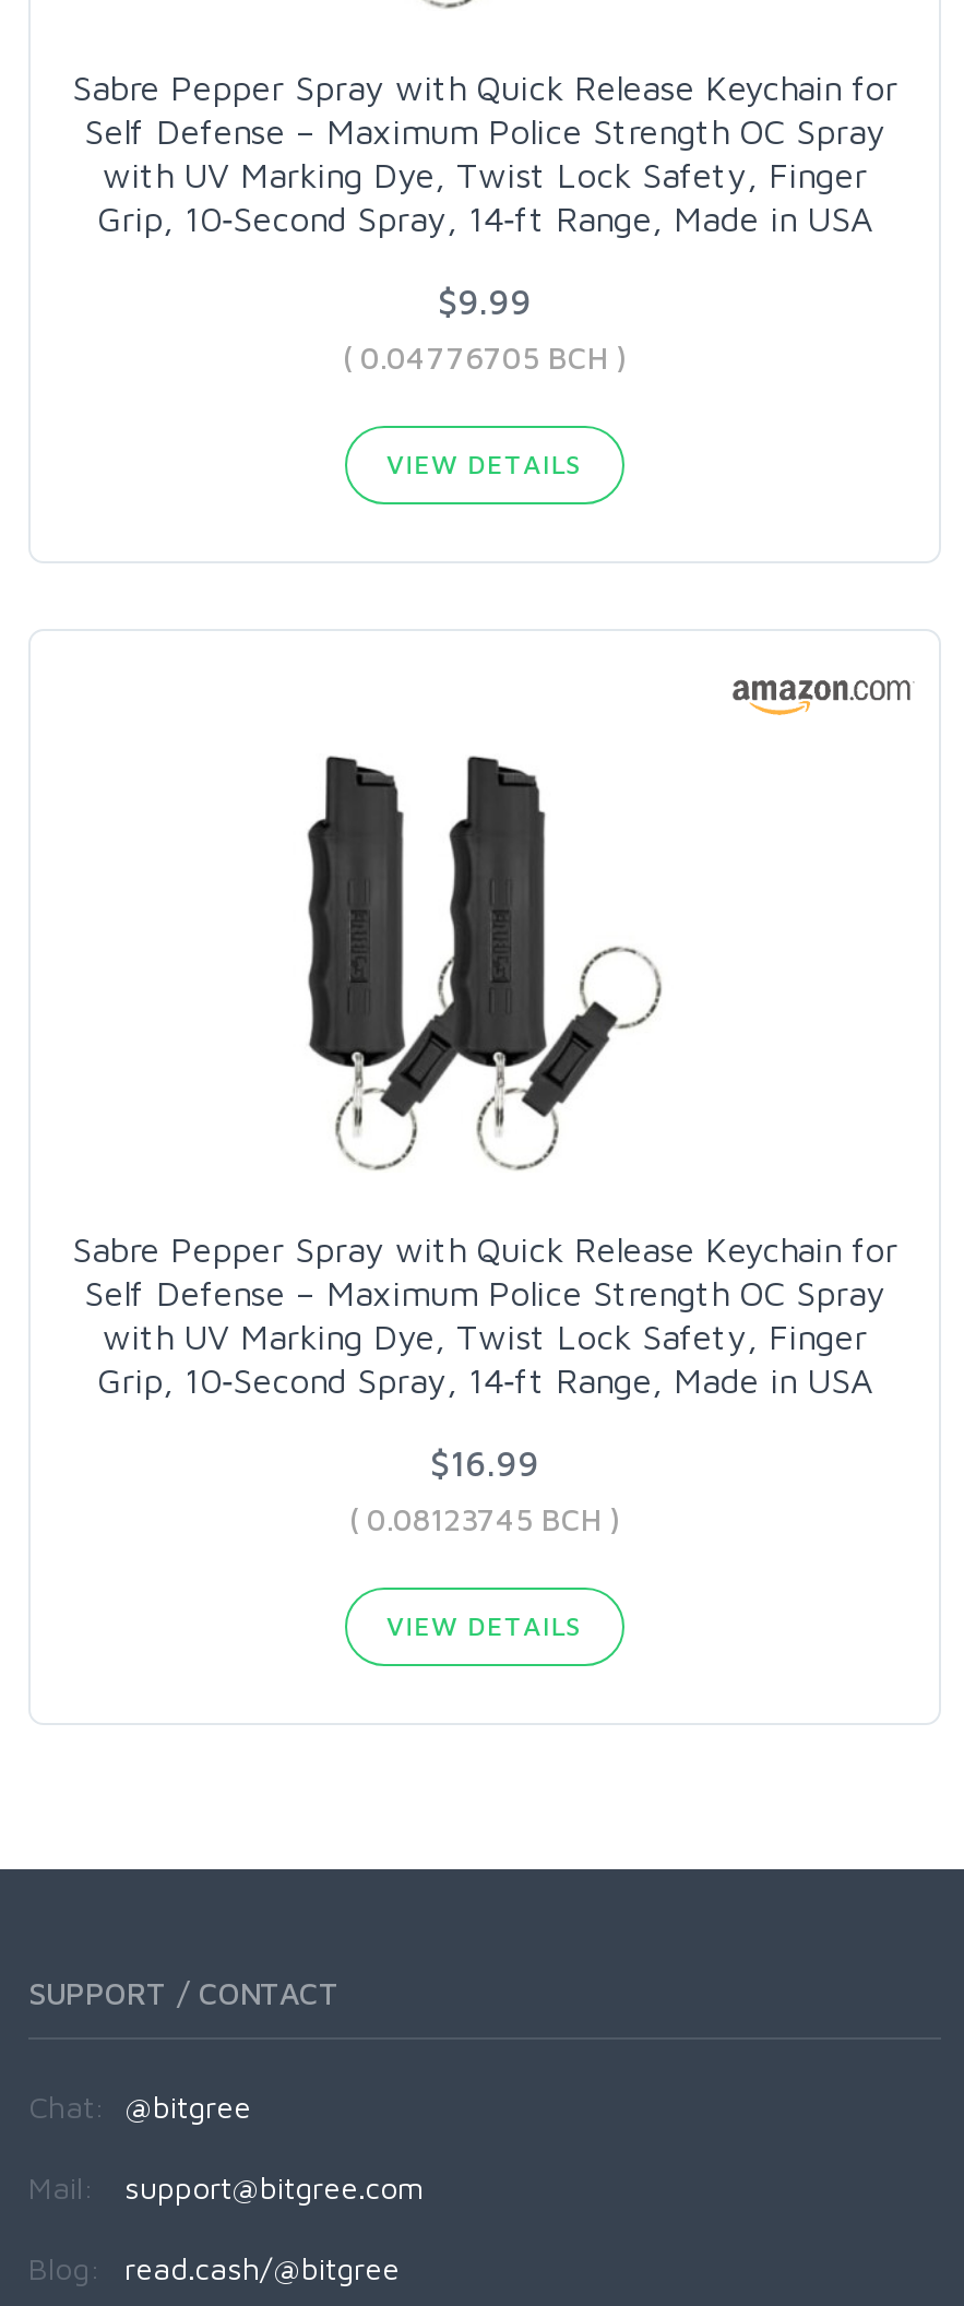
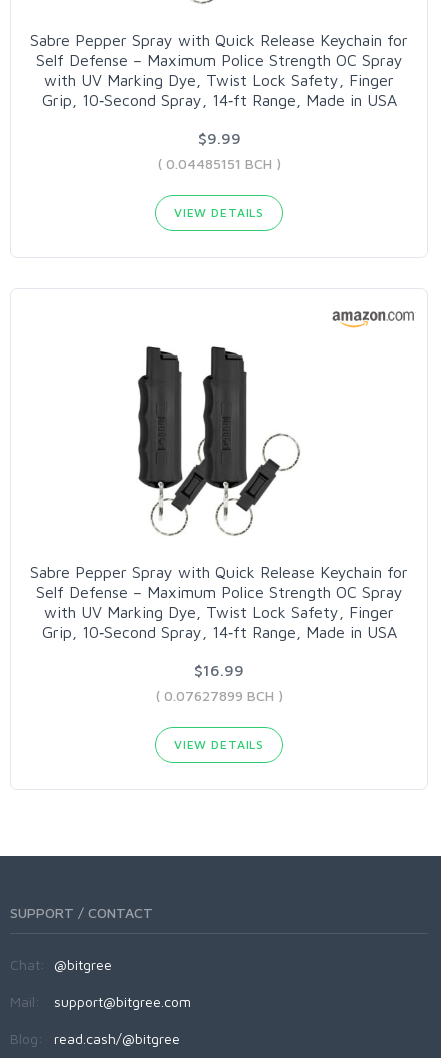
[343,338,627,376] ( 0.04776705 BCH ) -> [157,155,280,172] ( 0.04485151 BCH )
[349,1500,620,1537] ( 0.08123745 BCH ) -> [155,687,282,704] ( 0.07627899 BCH )

